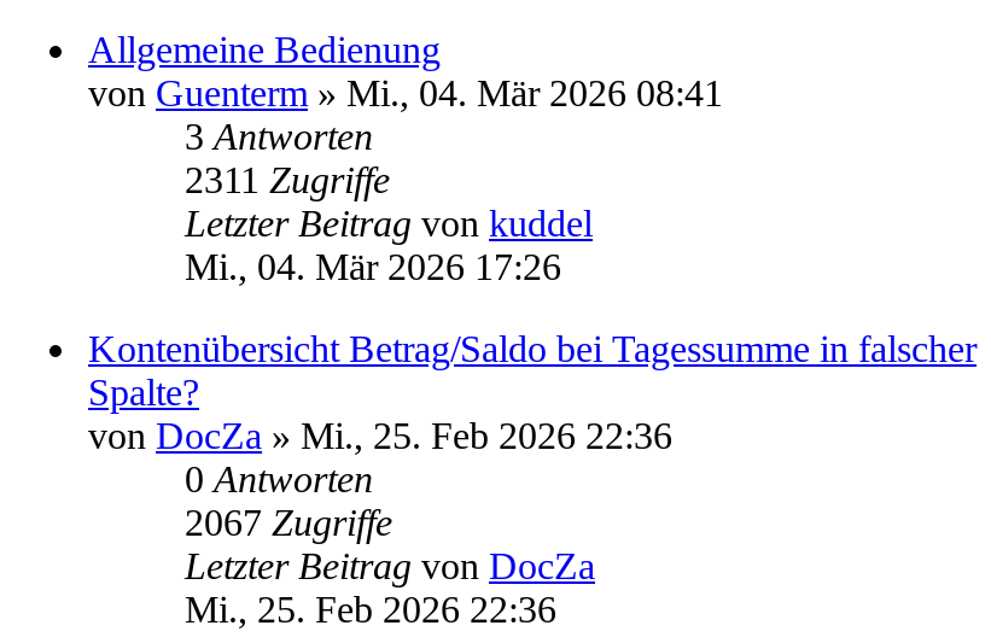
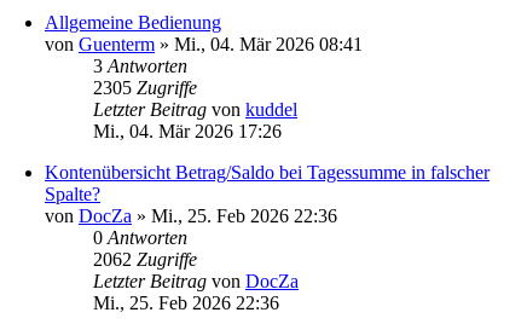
[185,159,390,200] 2311 Zugriffe -> [93,77,197,98] 2305 Zugriffe
[185,502,392,543] 2067 Zugriffe -> [93,249,197,269] 2062 Zugriffe

